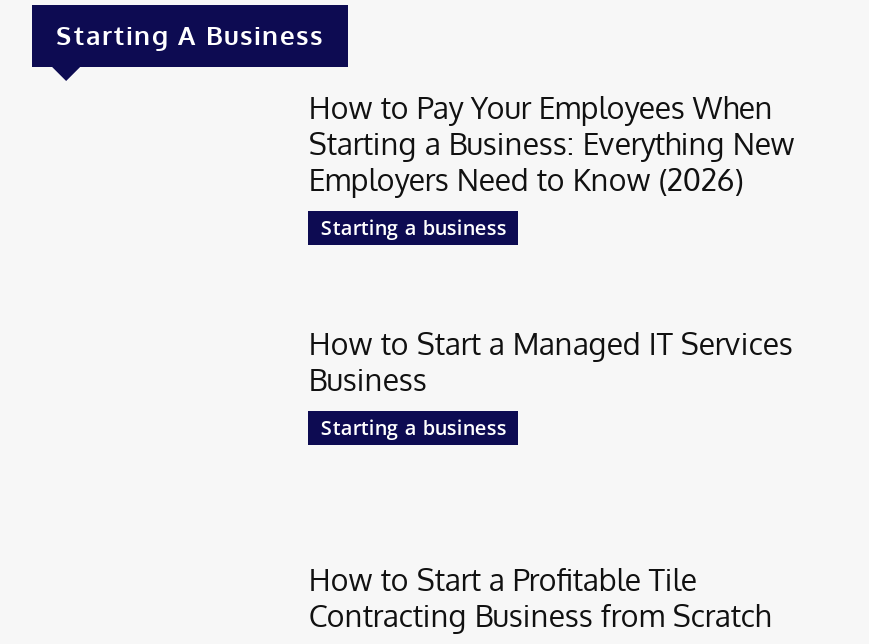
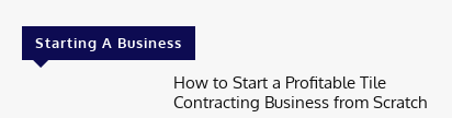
[309,89,795,441] How to Pay Your Employees When | Starting a Business: Everything New | Employers Need to Know (2026) | Starting a business | How to Start a Managed IT Services | Business | Starting a business -> none

